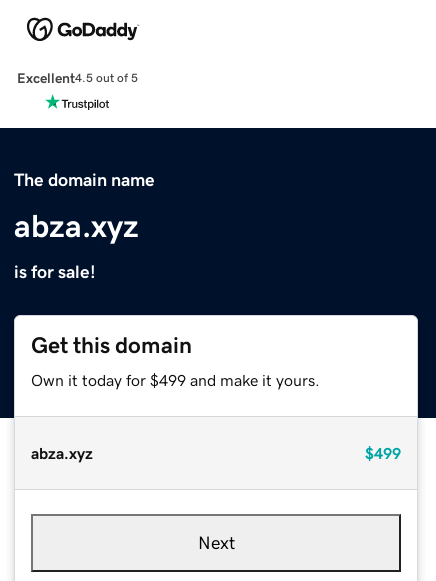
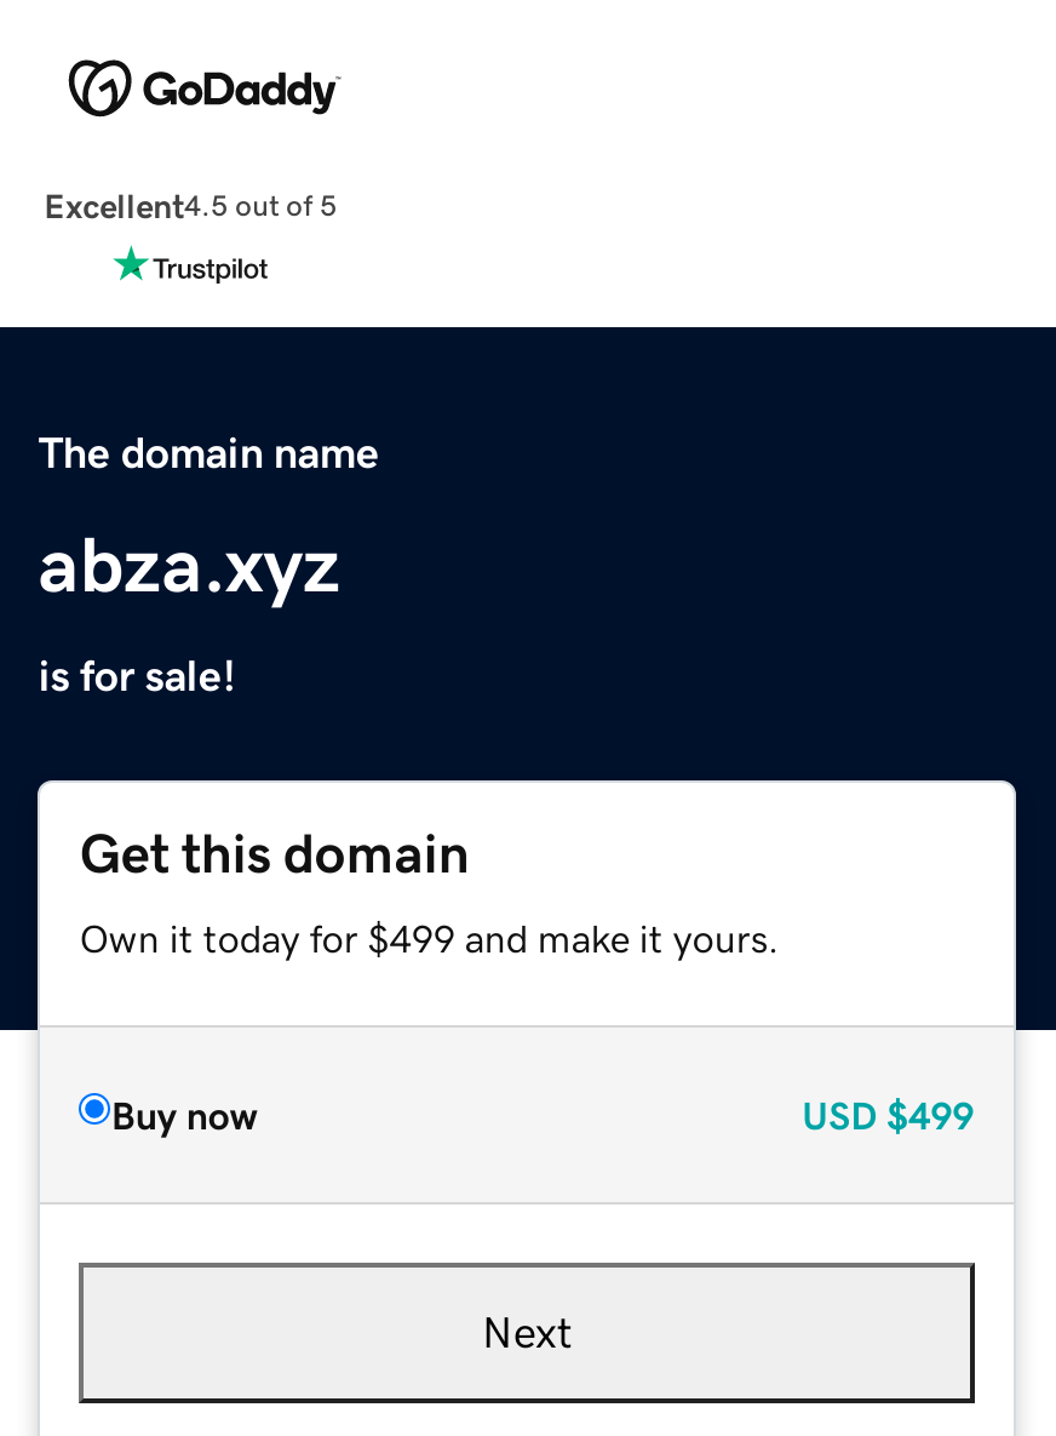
[31,445,401,461] abza.xyz | $499 -> [111,1095,974,1133] Buy now | USD $499

